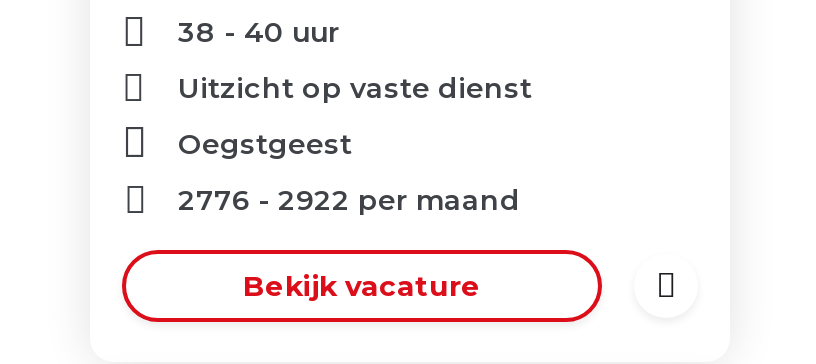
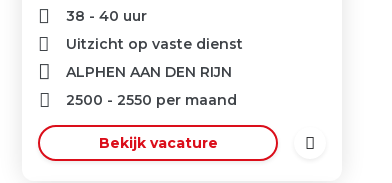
[178,126,352,162] Oegstgeest -> [66,63,232,81] ALPHEN AAN DEN RIJN
[178,182,520,218] 2776 - 2922 per maand -> [66,91,237,109] 2500 - 2550 per maand

